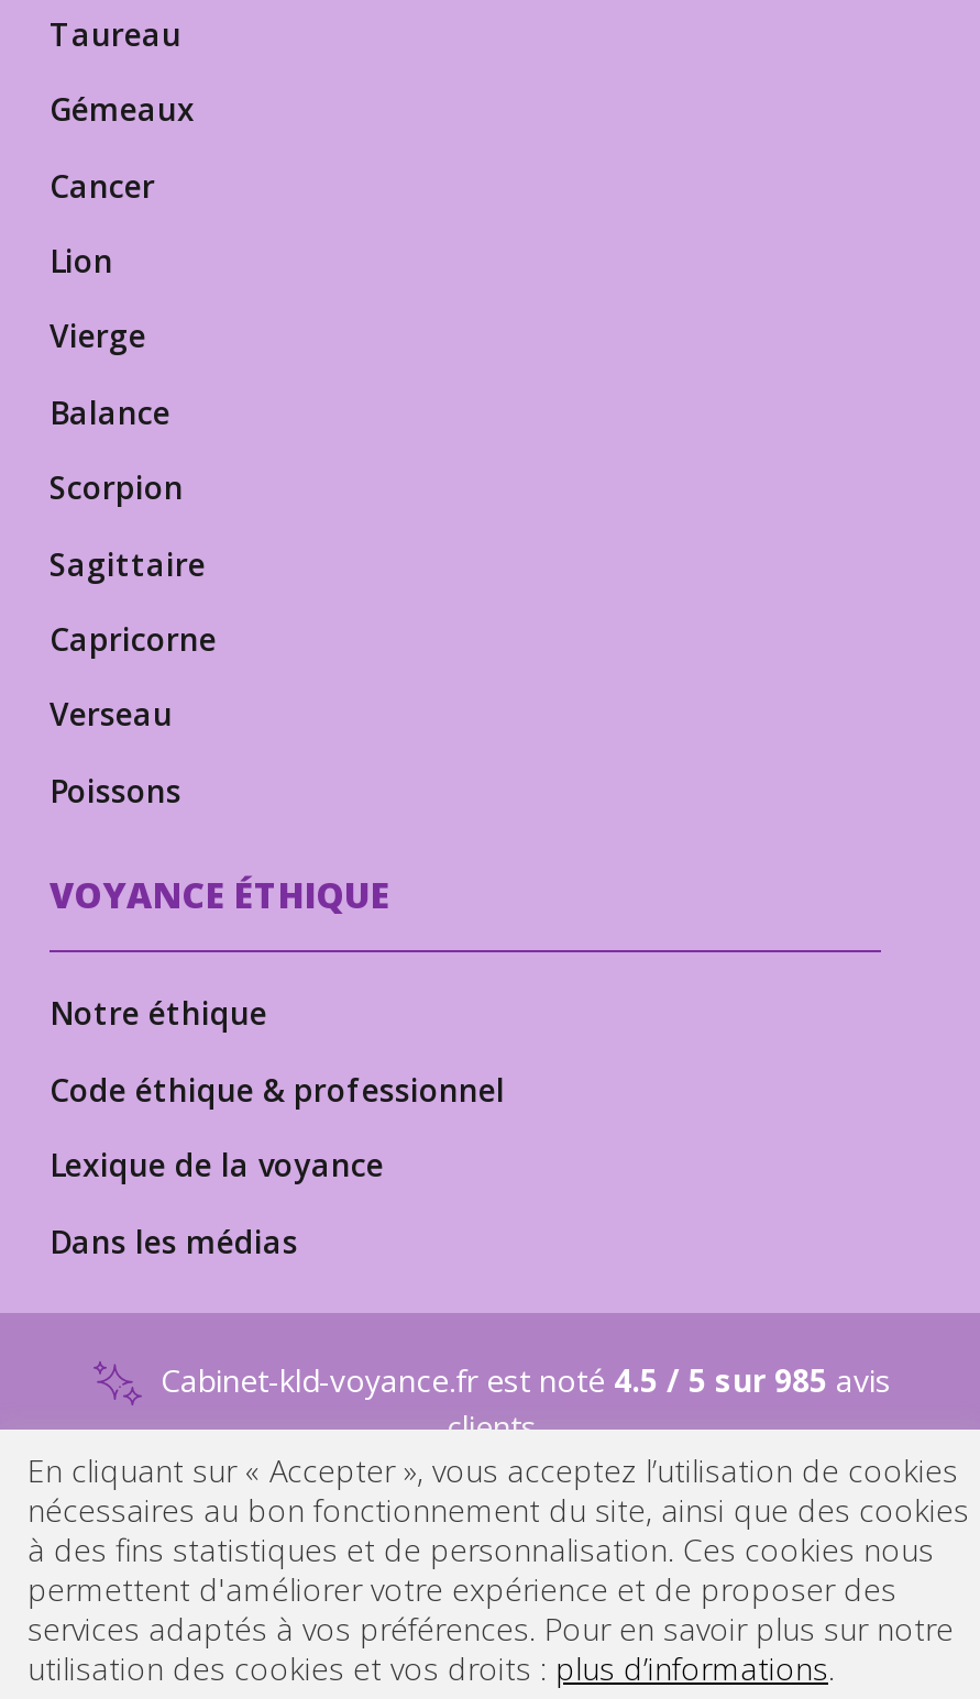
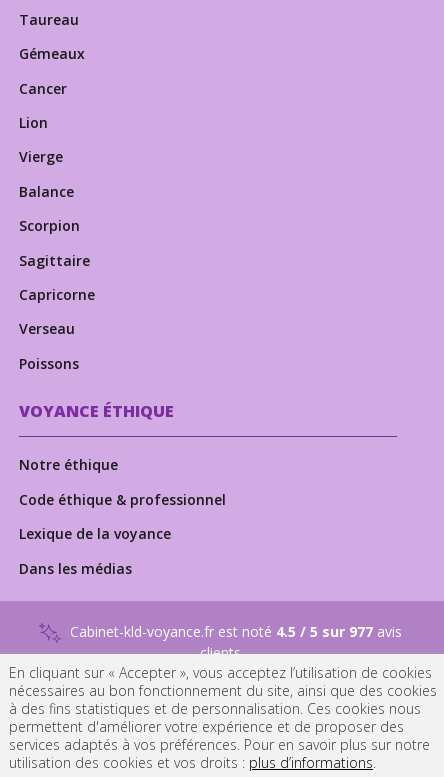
[152,1358,891,1400] Cabinet-kld-voyance.fr est noté 4.5 / 5 sur 985 avis -> [65,621,401,640] Cabinet-kld-voyance.fr est noté 4.5 / 5 sur 977 avis

